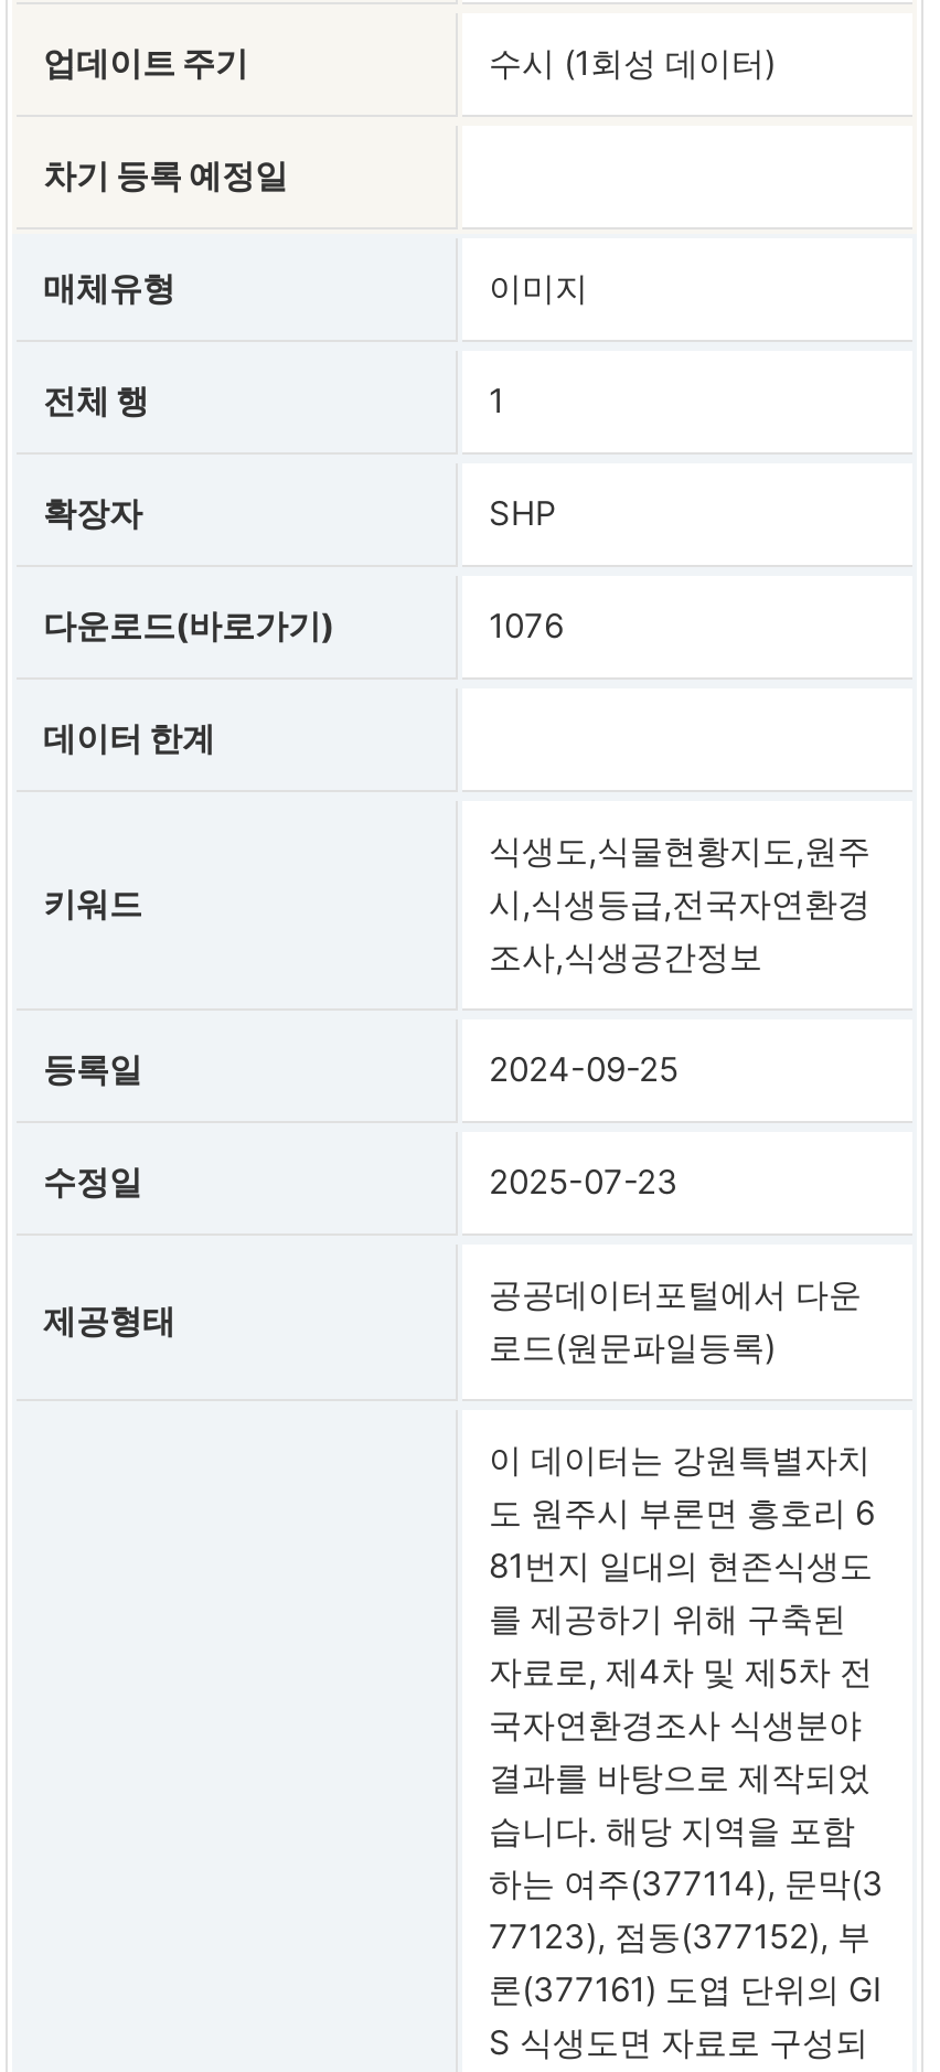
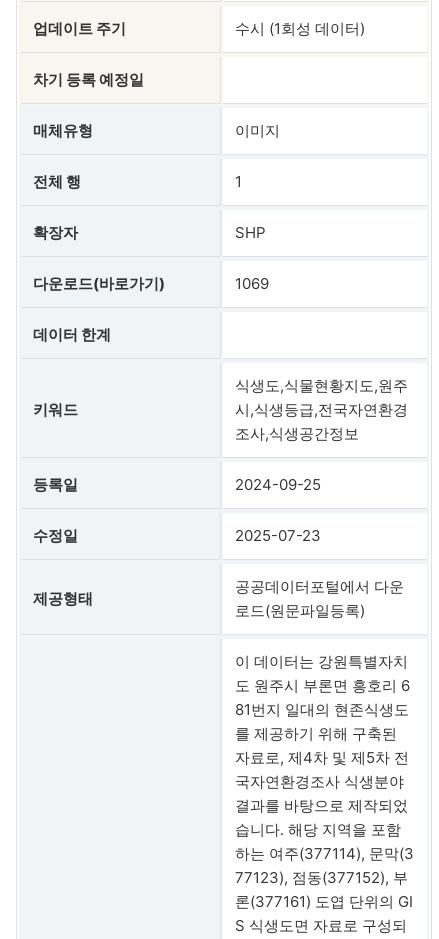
[489,605,564,647] 1076 -> [235,274,269,293] 1069

